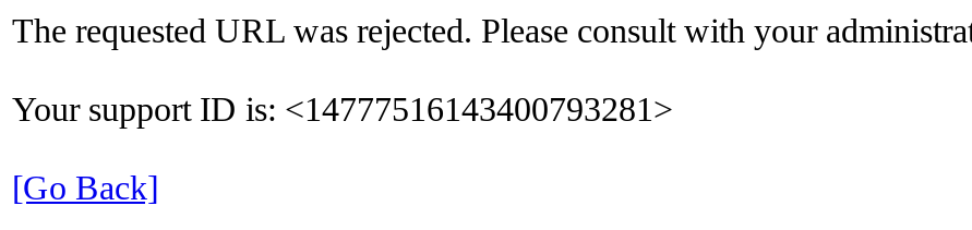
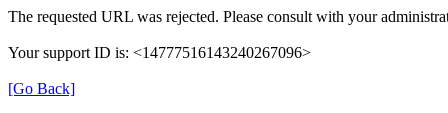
[12,90,673,128] Your support ID is: <14777516143400793281> -> [8,44,311,61] Your support ID is: <14777516143240267096>

